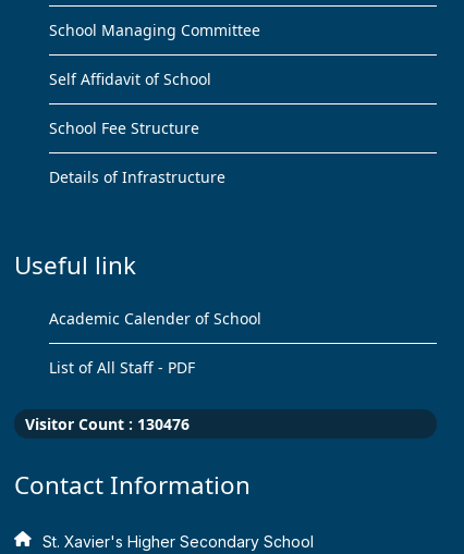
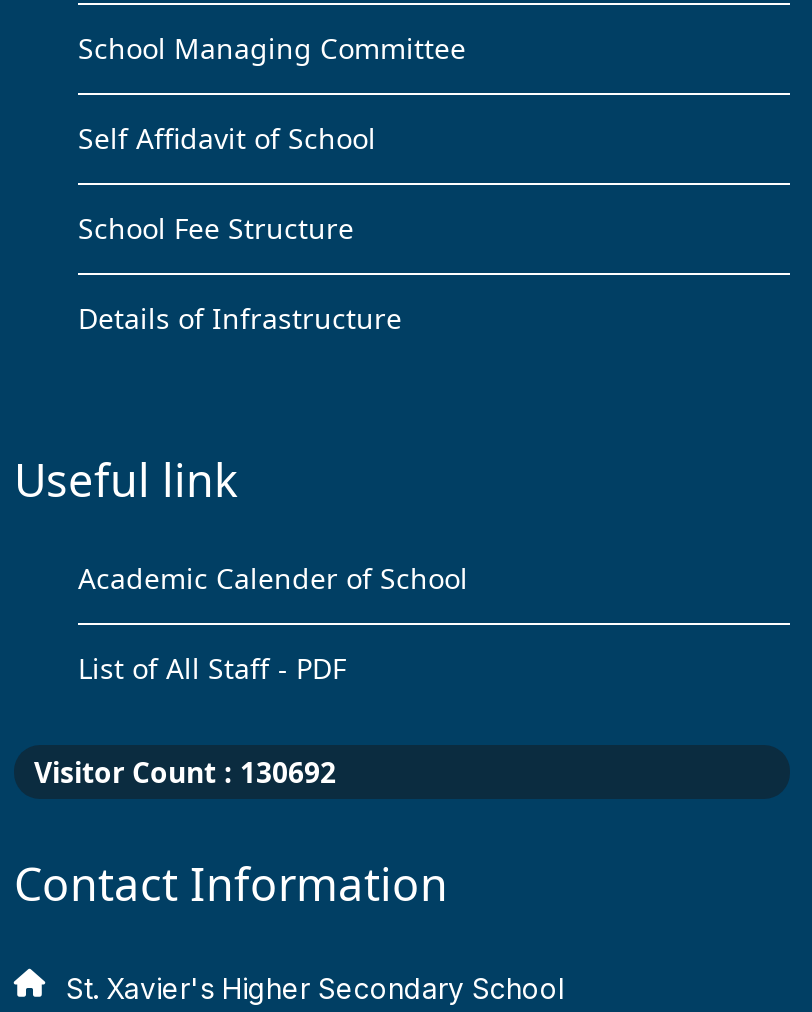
[25,414,190,434] Visitor Count : 130476 -> [34,754,336,792] Visitor Count : 130692

